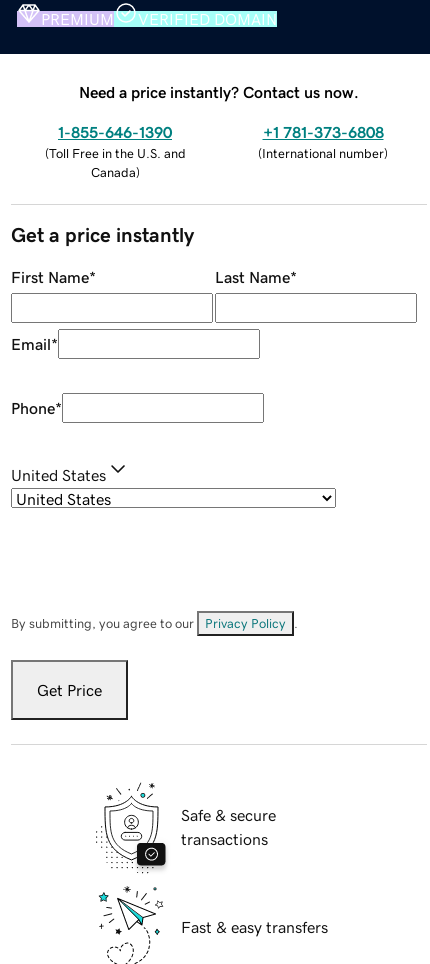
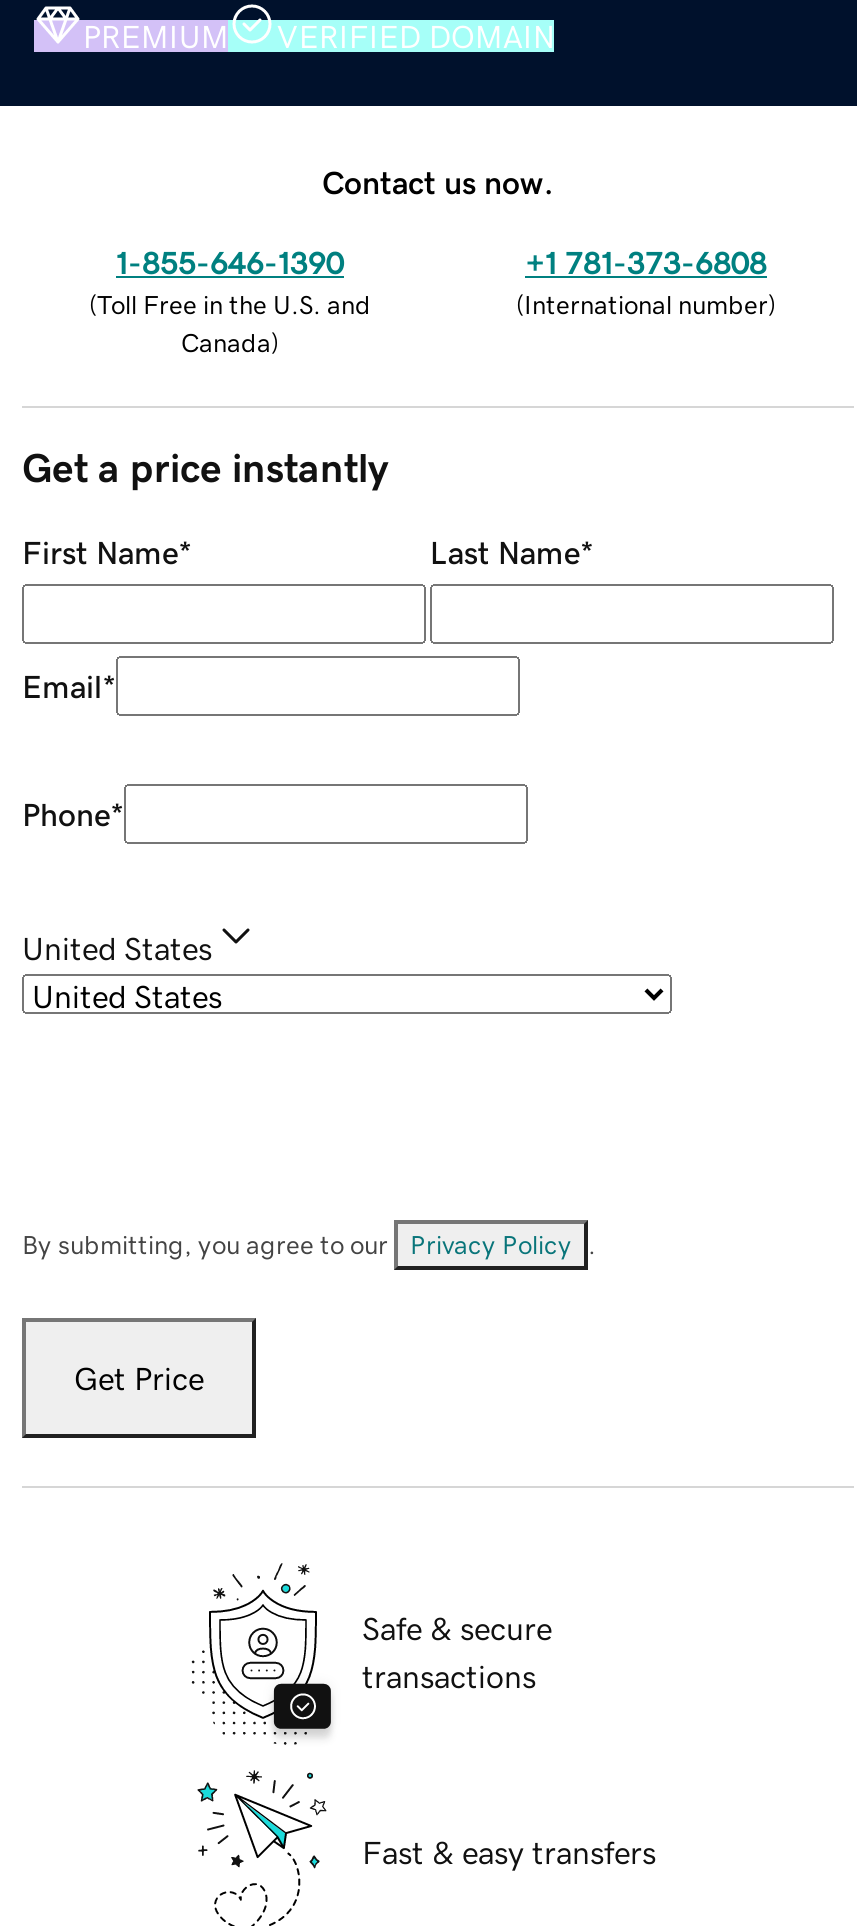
[79,84,359,100] Need a price instantly? Contact us now. -> [322,165,554,197] Contact us now.

